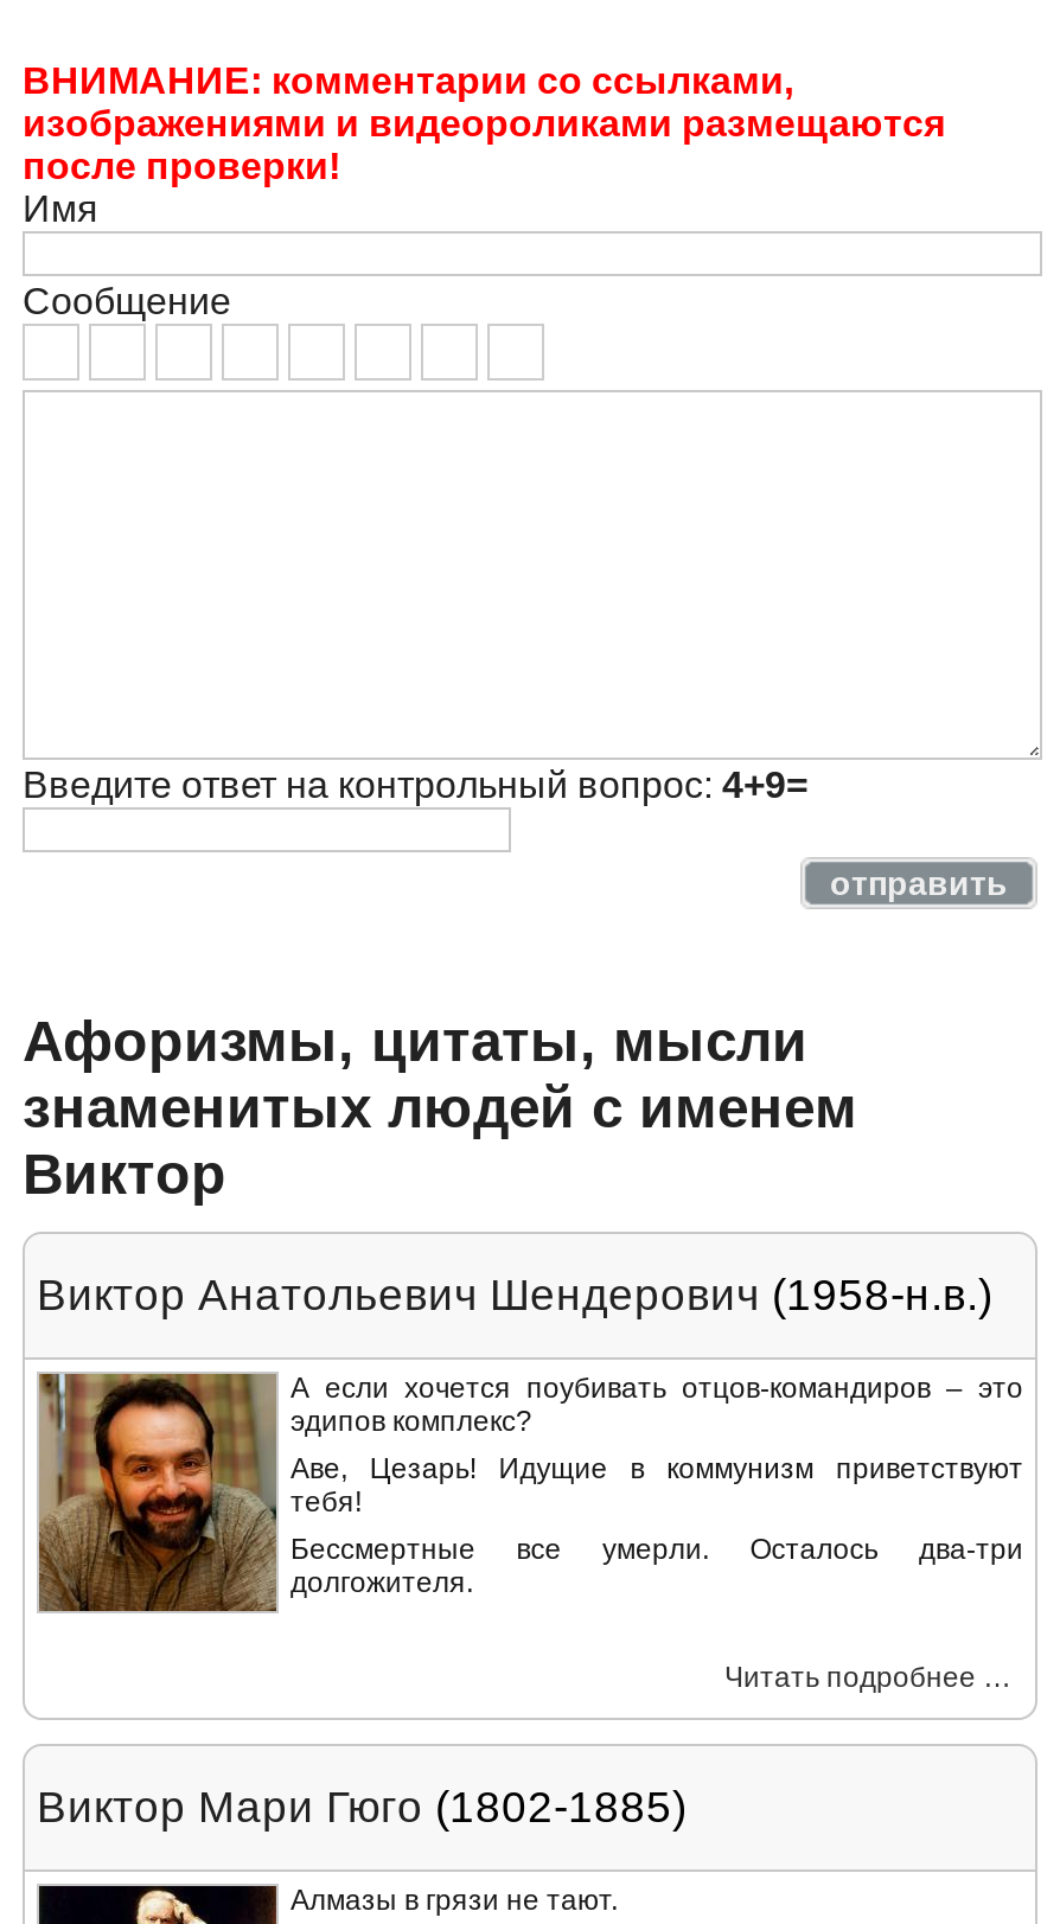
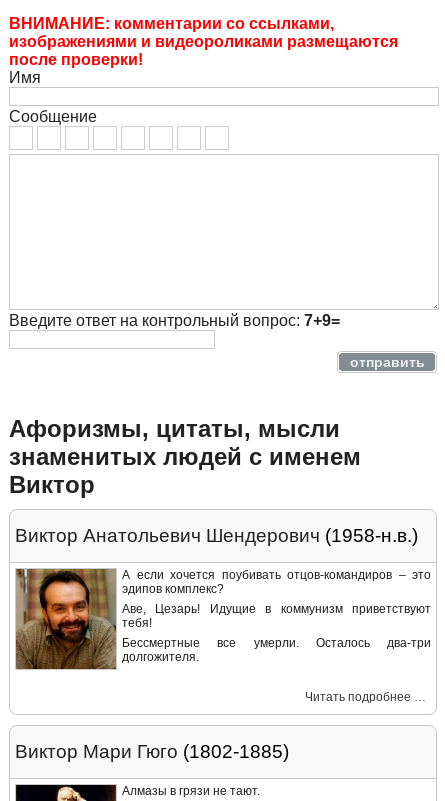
[23,765,807,805] Введите ответ на контрольный вопрос: 4+9= -> [9,312,340,329] Введите ответ на контрольный вопрос: 7+9=

